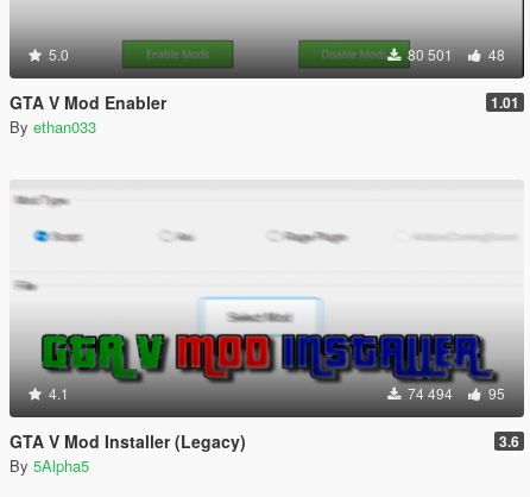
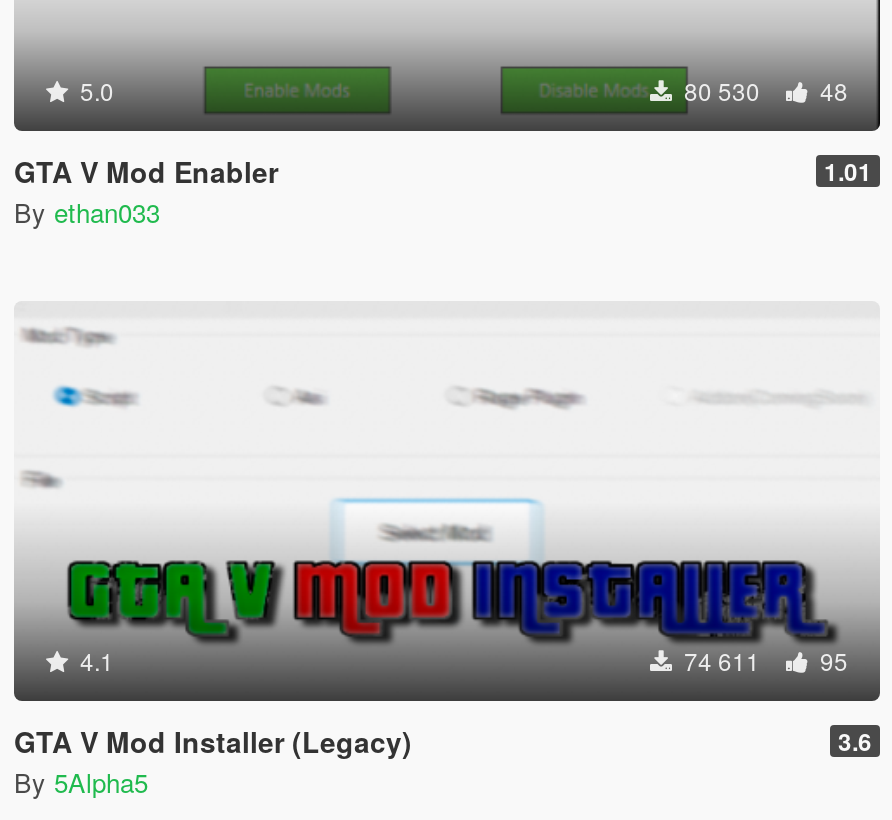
[404,44,505,64] 80 501 48 -> [678,73,848,107] 80 530 48
[404,383,505,403] 74 494 95 -> [678,643,848,677] 74 611 95

